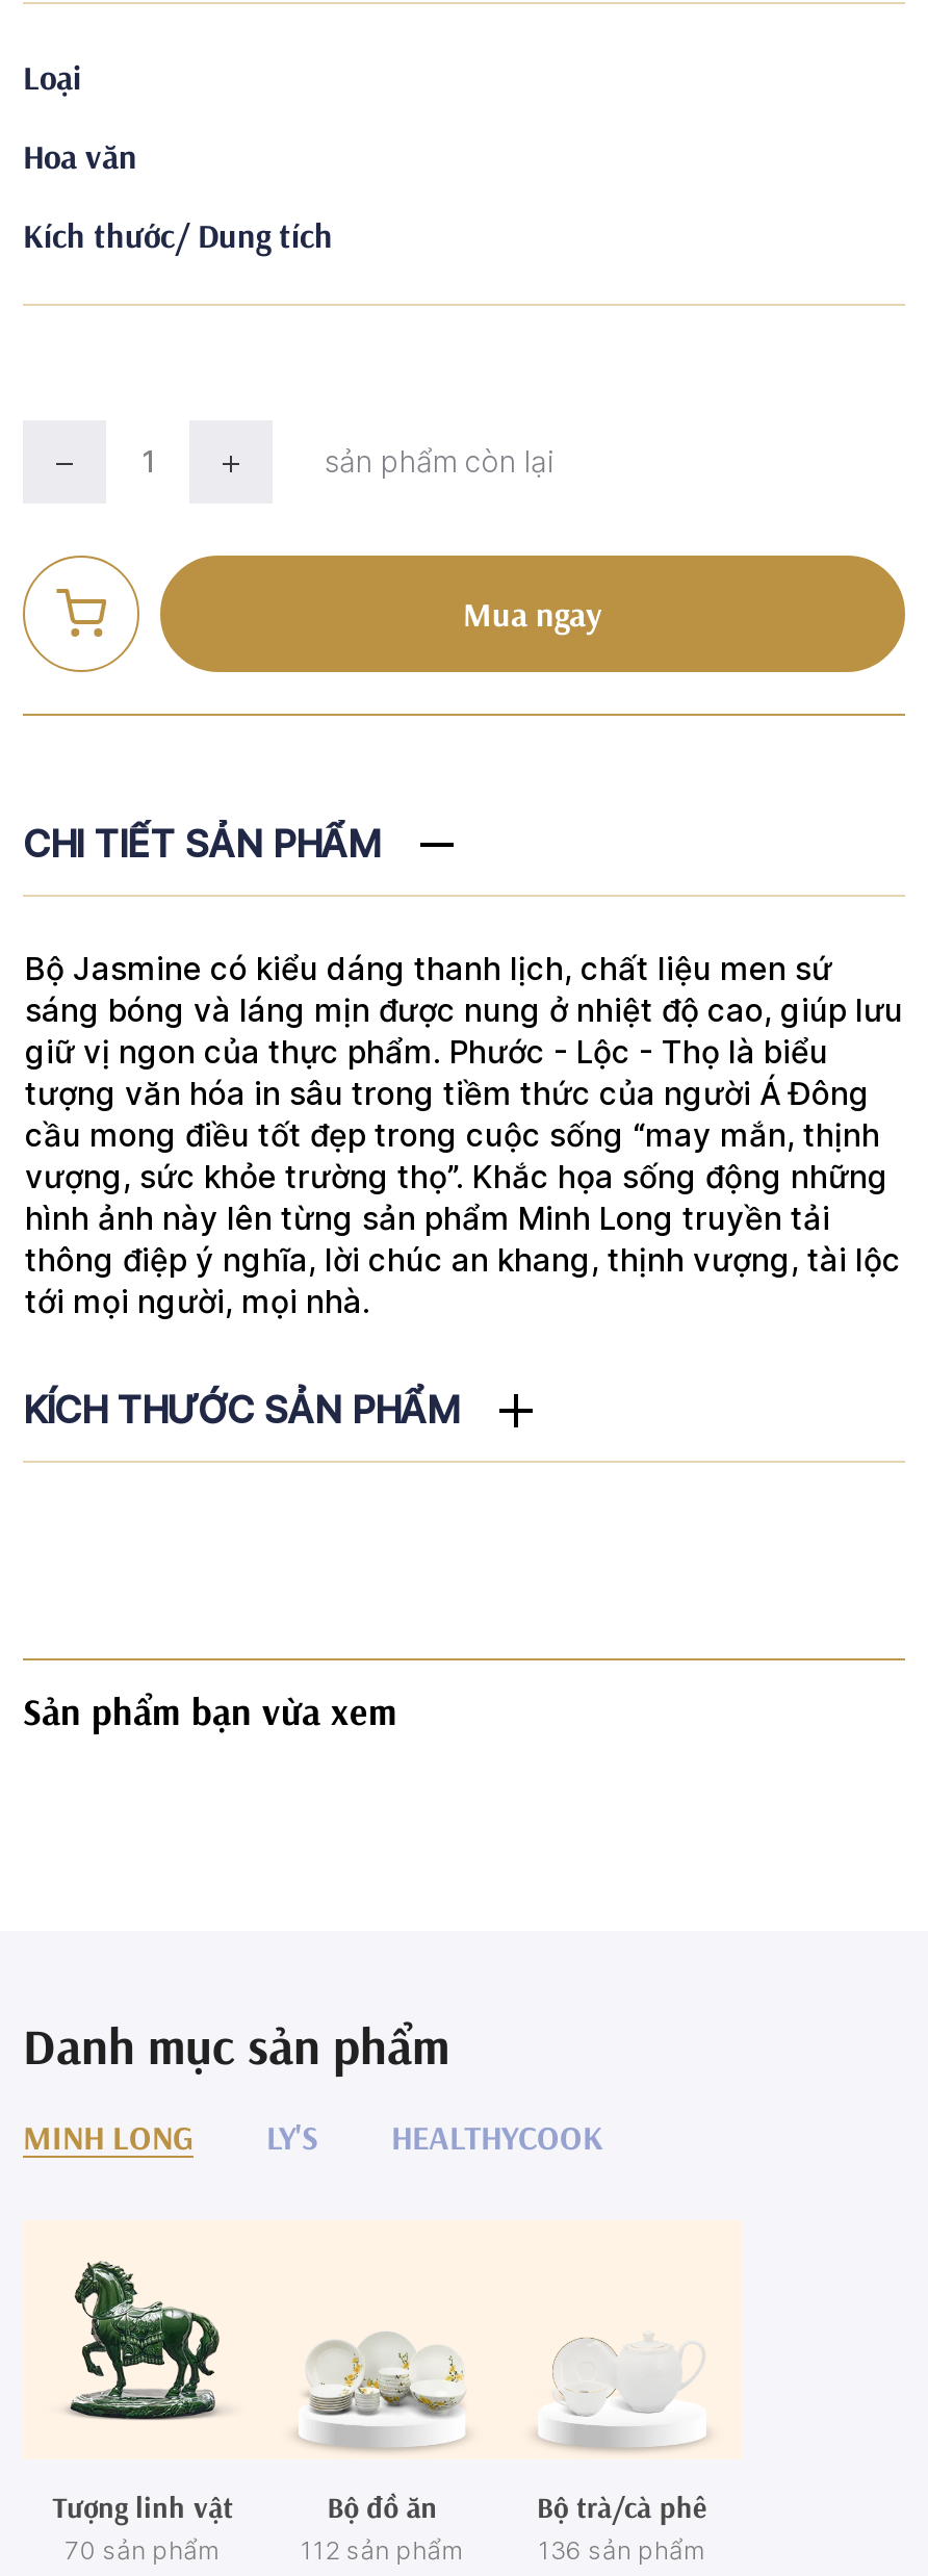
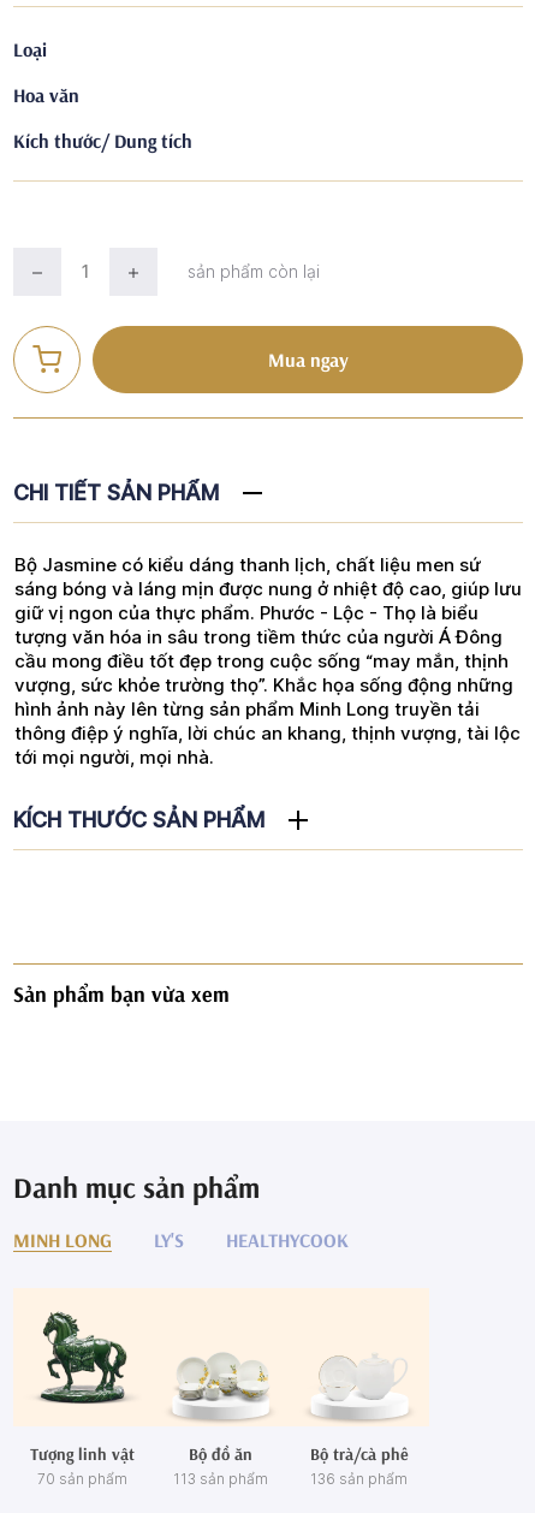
[300,2535,465,2566] 112 sản phẩm -> [173,1470,268,1488] 113 sản phẩm

